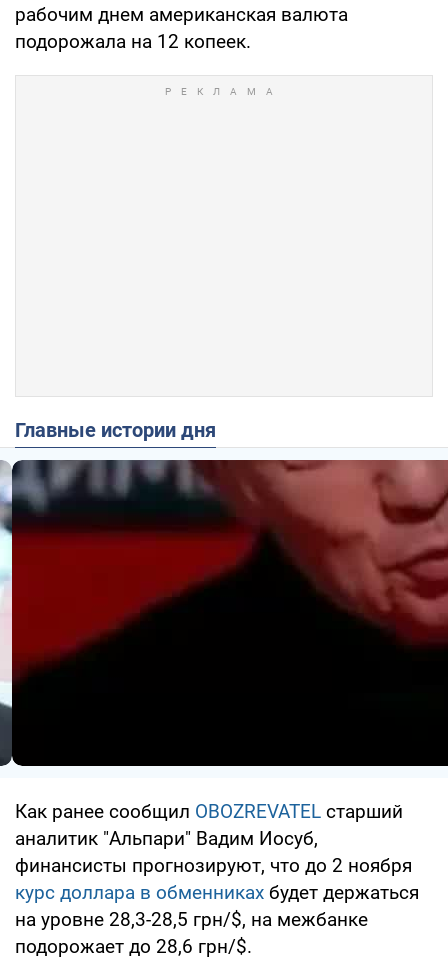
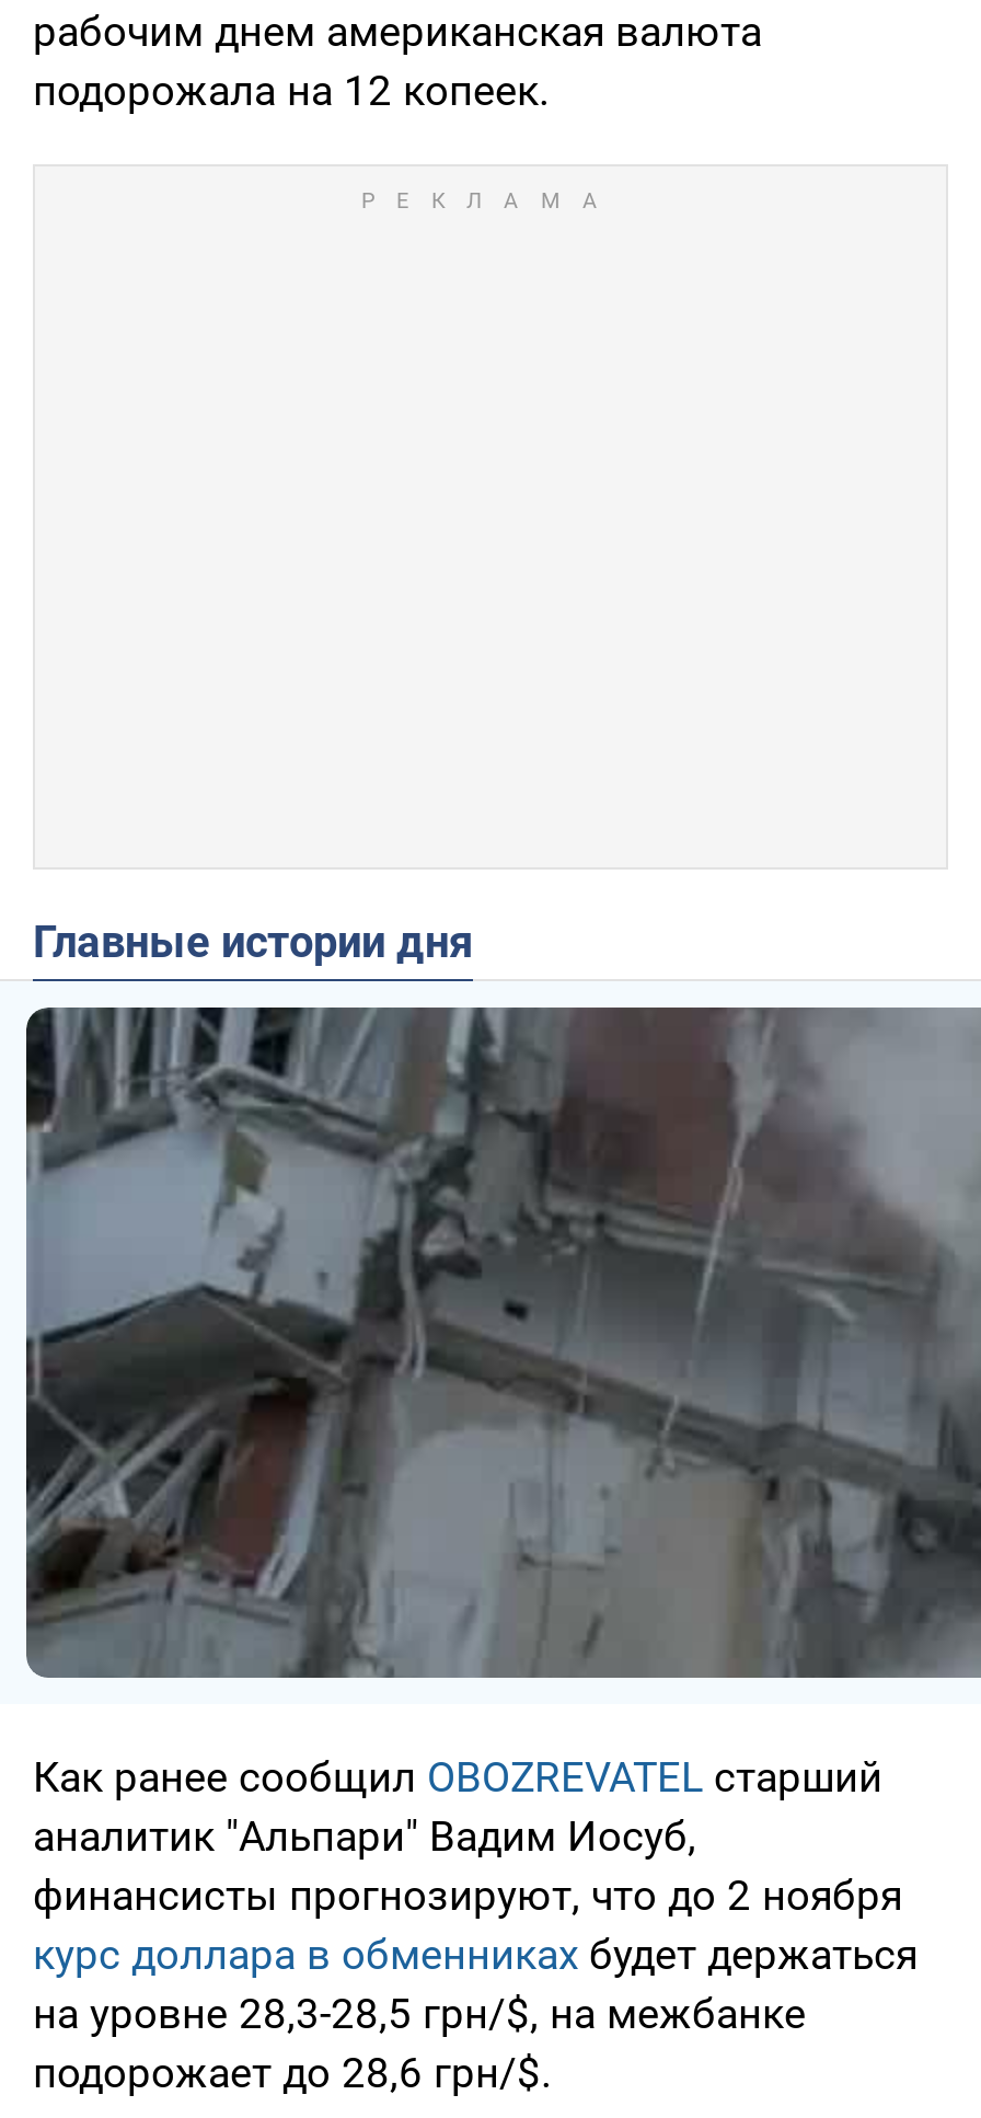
[3,459,445,767] [image] -> [7,1005,974,1680] [image]

